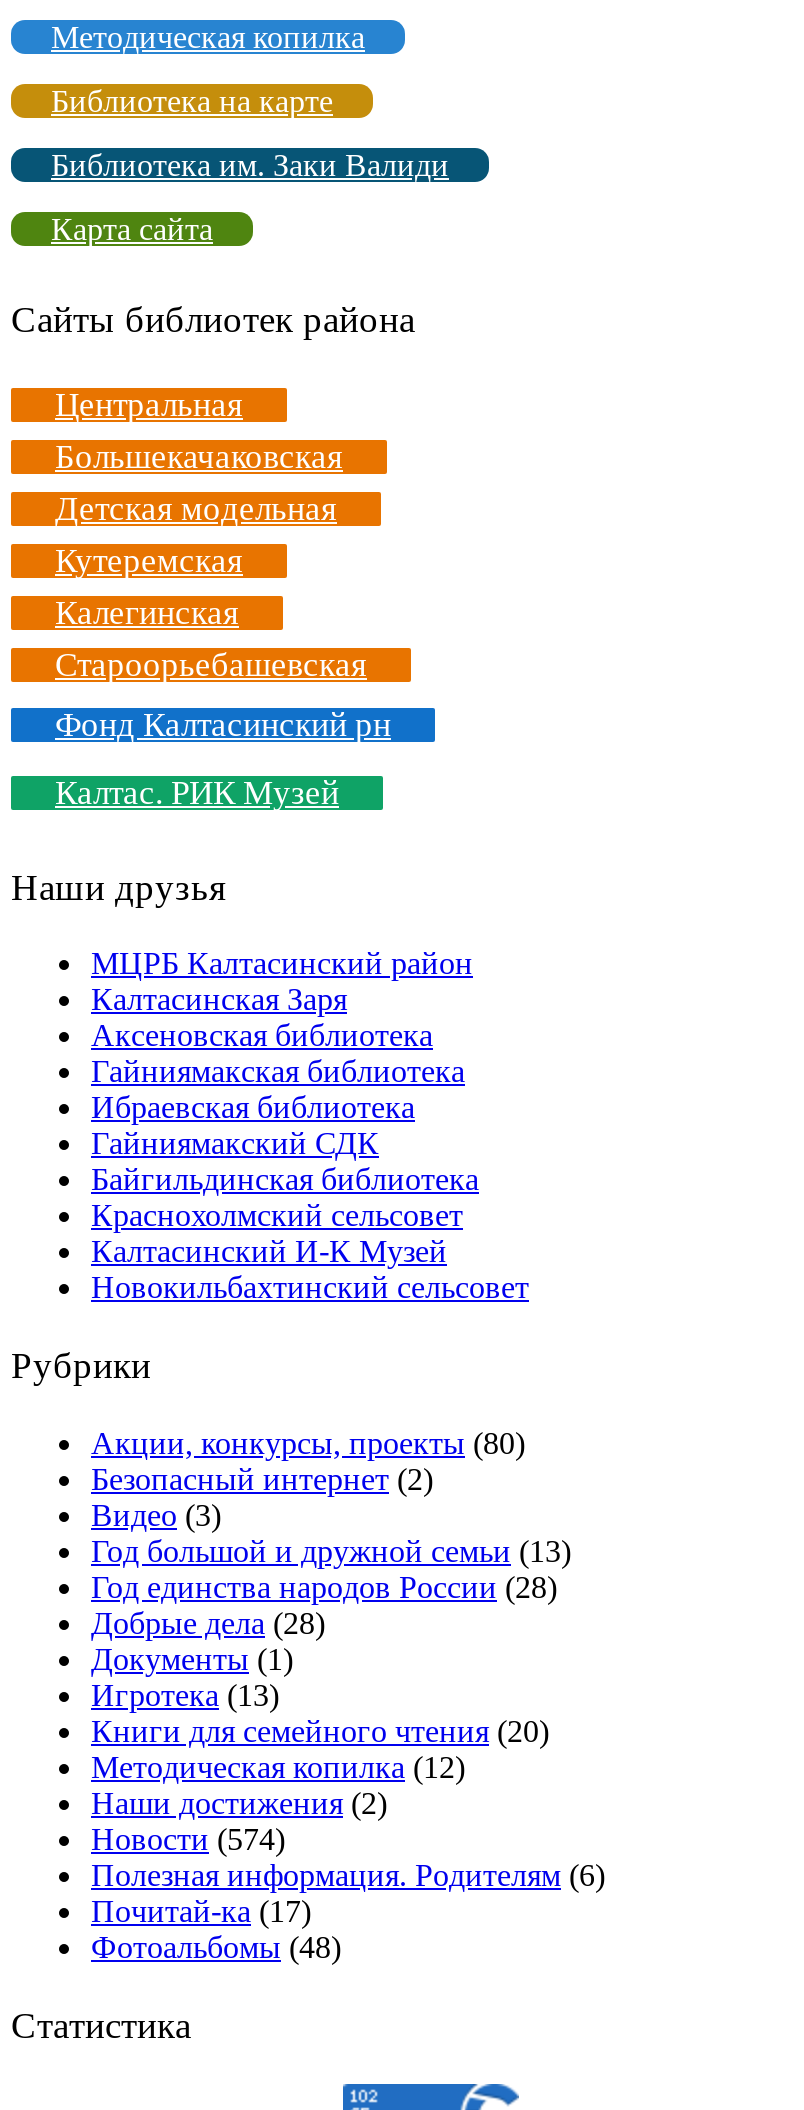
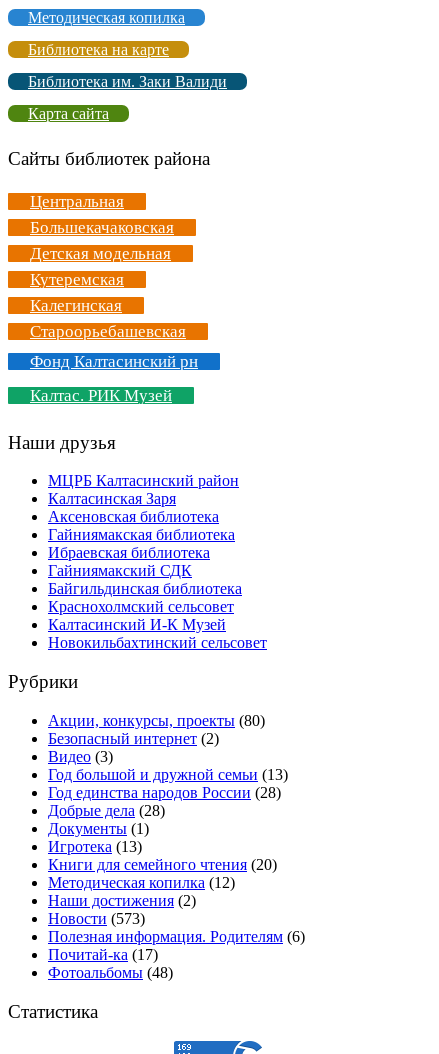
[91,1822,285,1856] Новости (574) -> [48,910,145,927] Новости (573)

